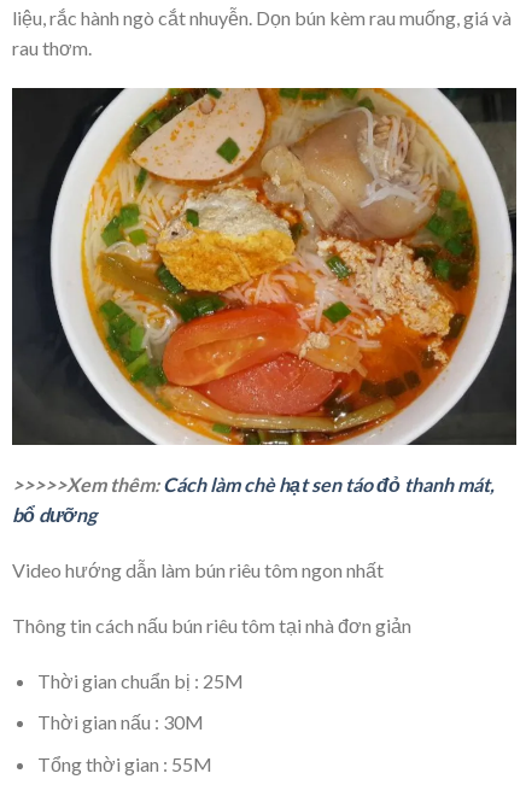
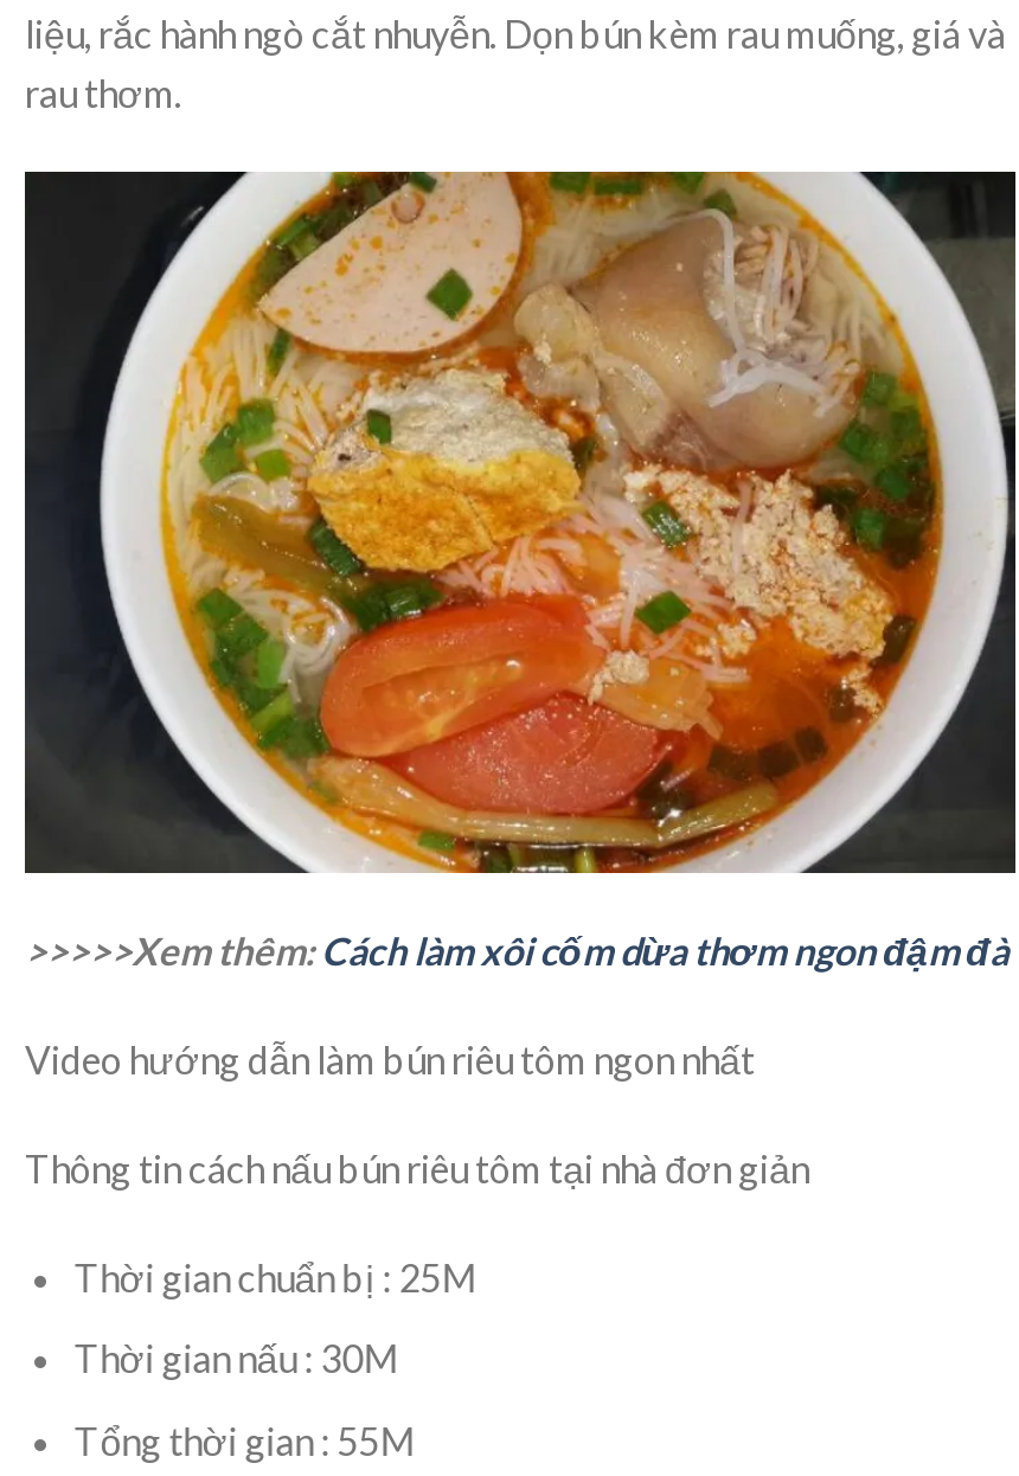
[12,473,495,526] >>>>>Xem thêm: Cách làm chè hạt sen táo đỏ thanh mát, | bổ dưỡng -> [25,928,1008,973] >>>>>Xem thêm: Cách làm xôi cốm dừa thơm ngon đậm đà

